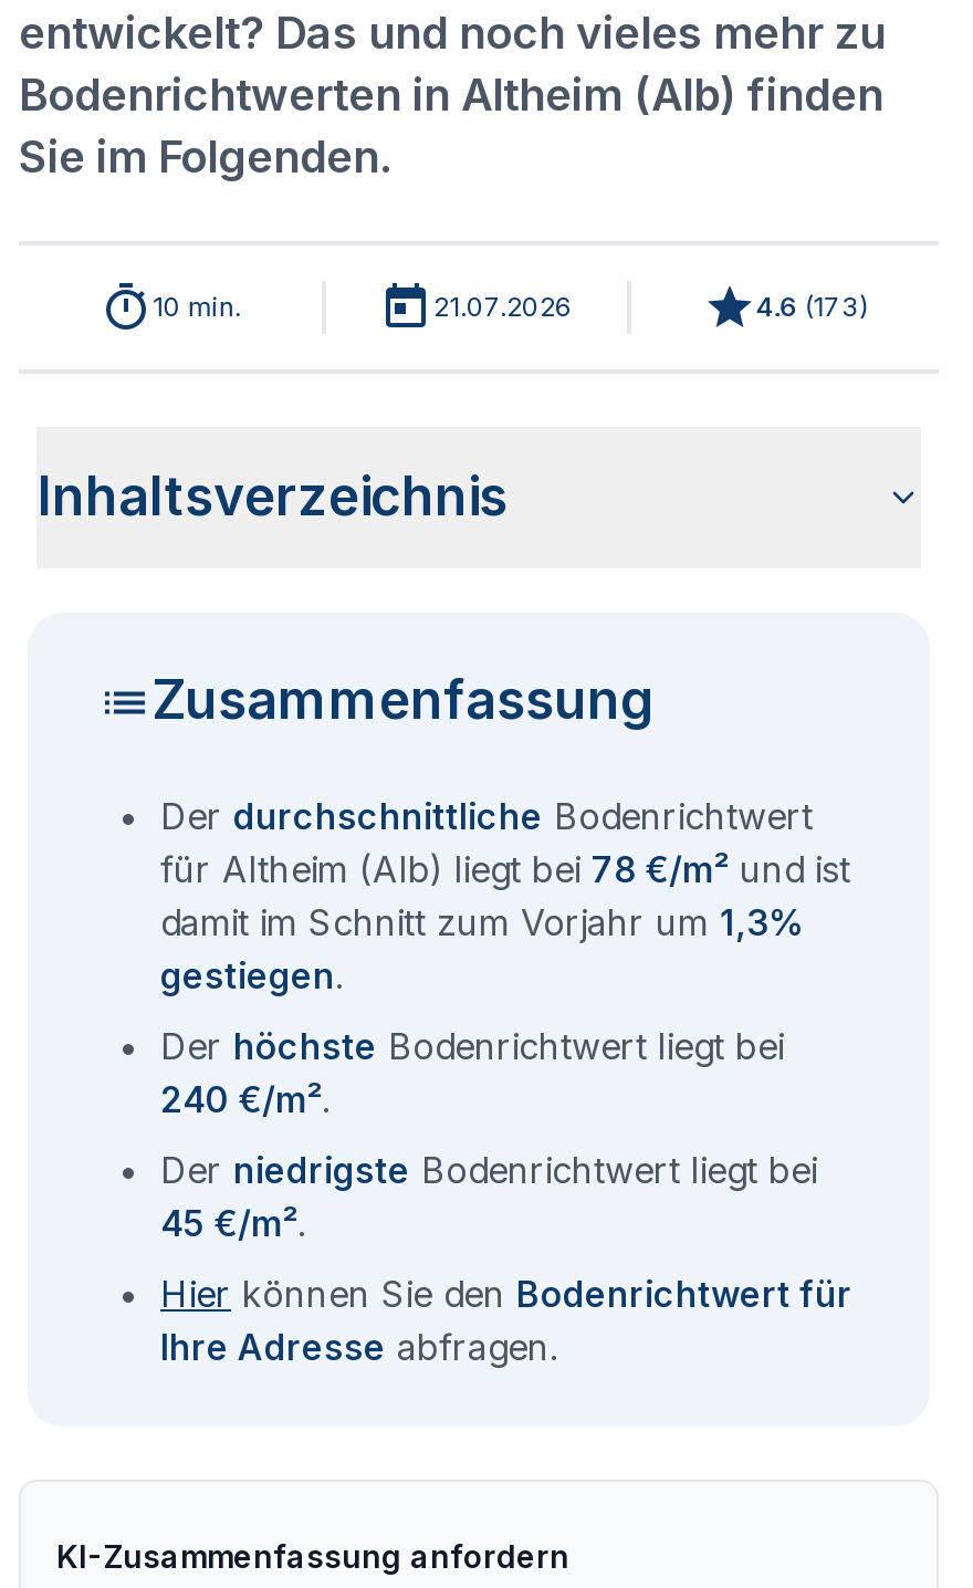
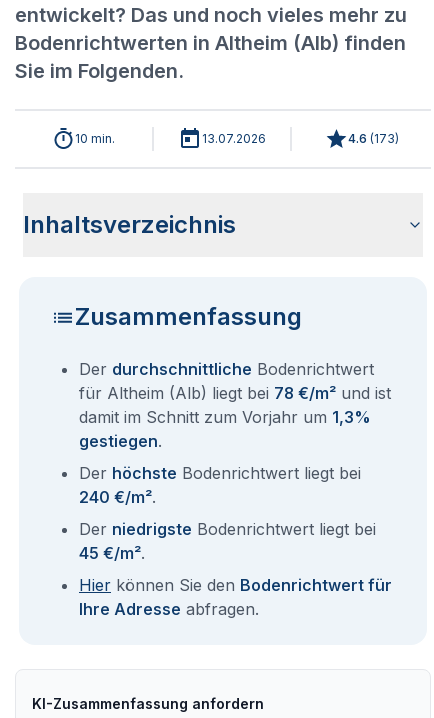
[433,290,573,323] 21.07.2026 -> [202,131,266,146] 13.07.2026

